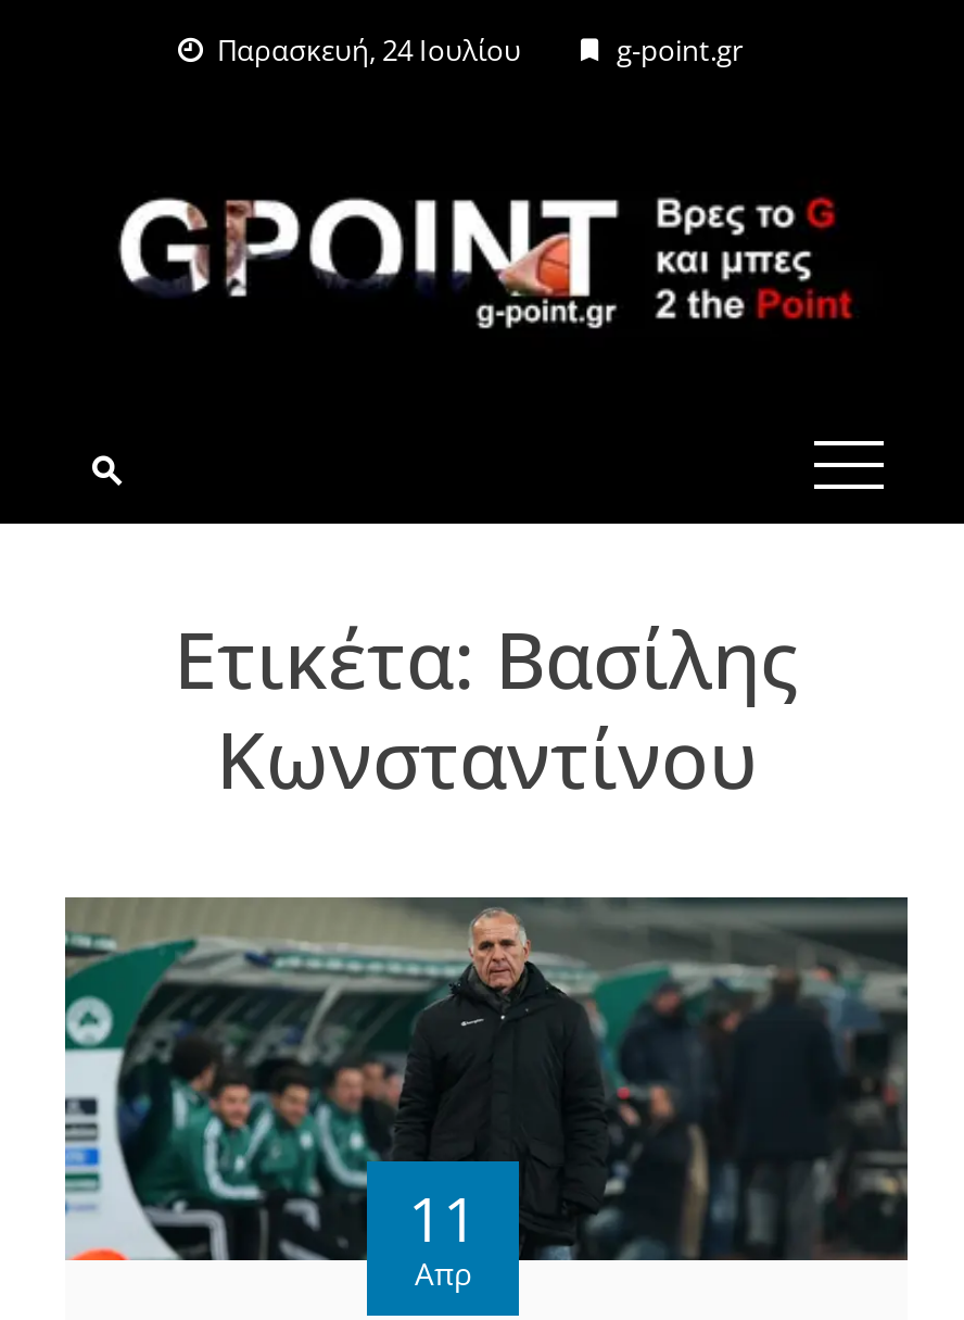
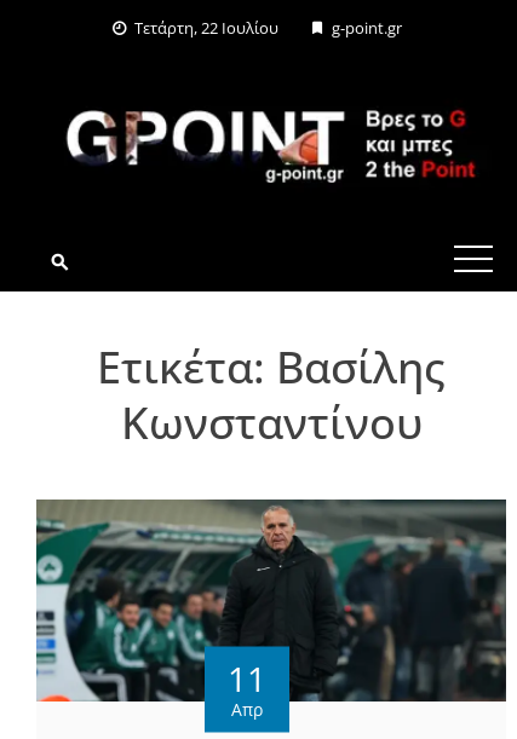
[217,30,521,70] Παρασκευή, 24 Ιουλίου -> [134,17,278,39] Τετάρτη, 22 Ιουλίου

